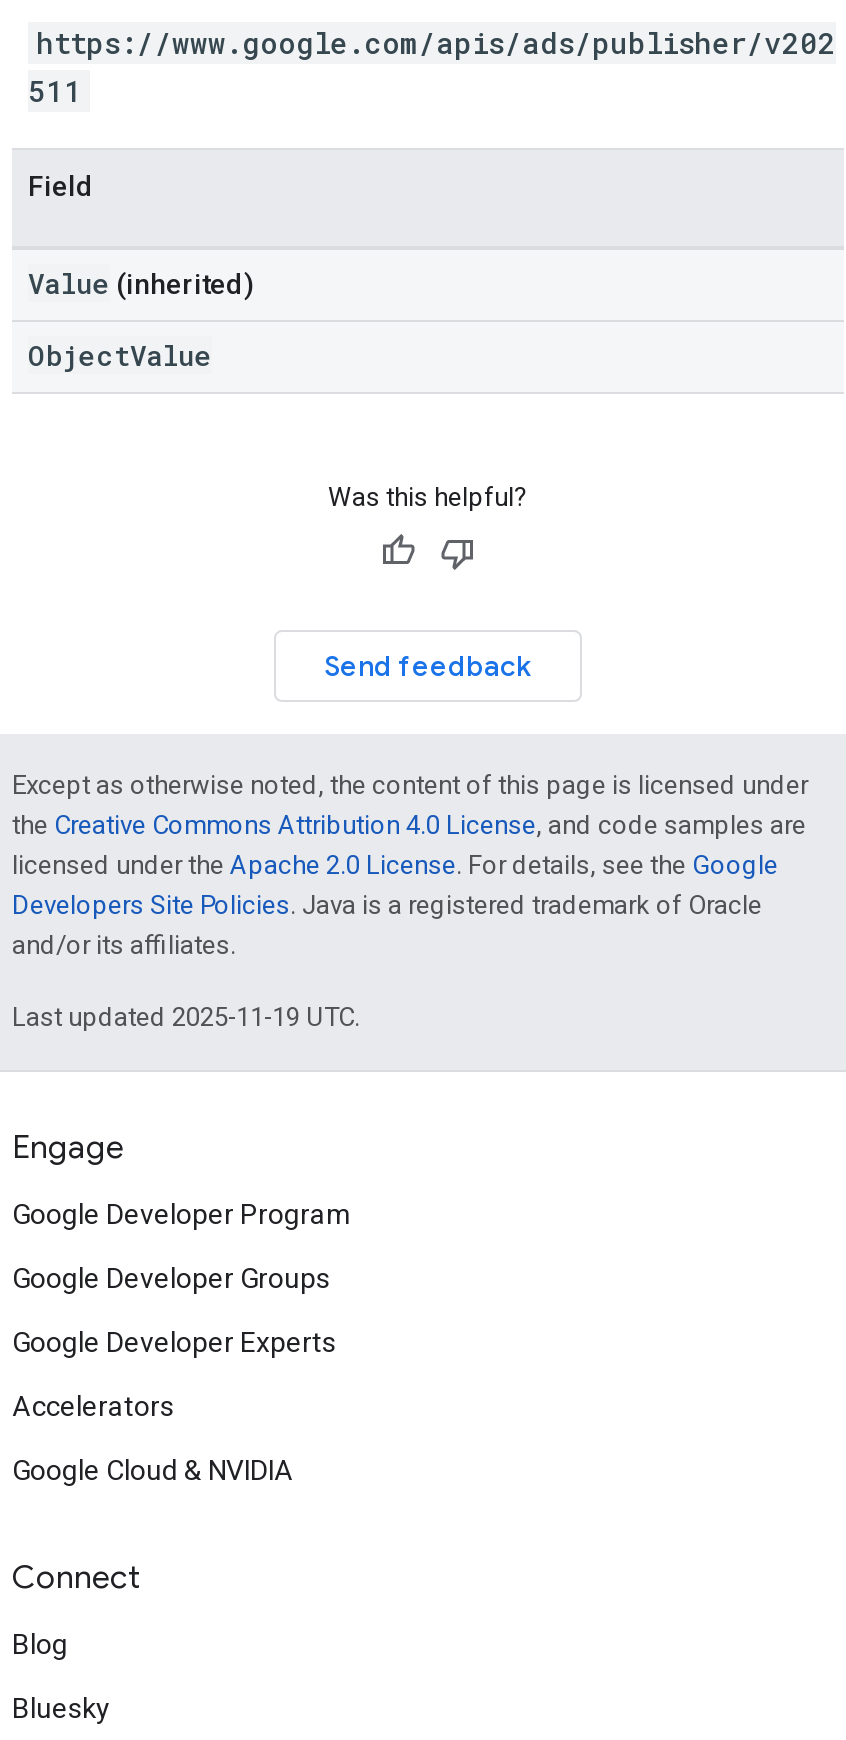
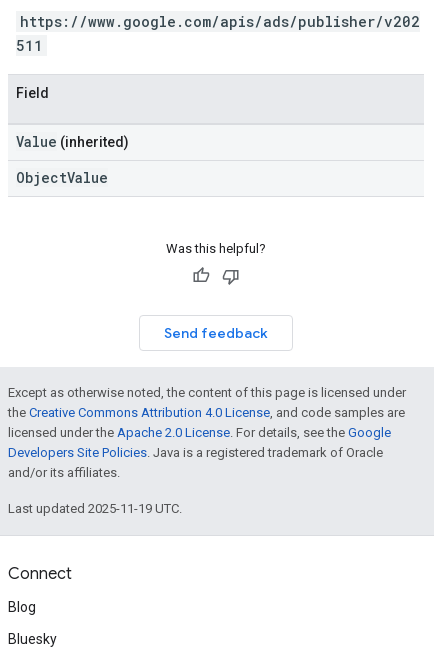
[12,1128,352,1486] Engage | Google Developer Program | Google Developer Groups | Google Developer Experts | Accelerators | Google Cloud & NVIDIA -> none

